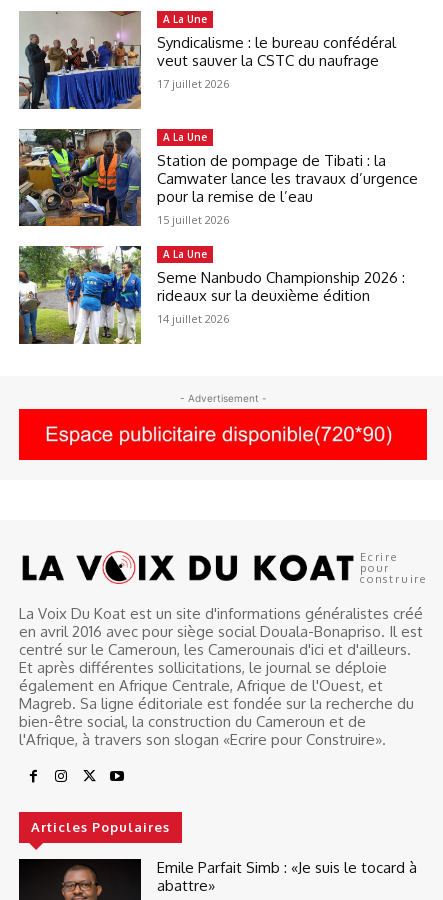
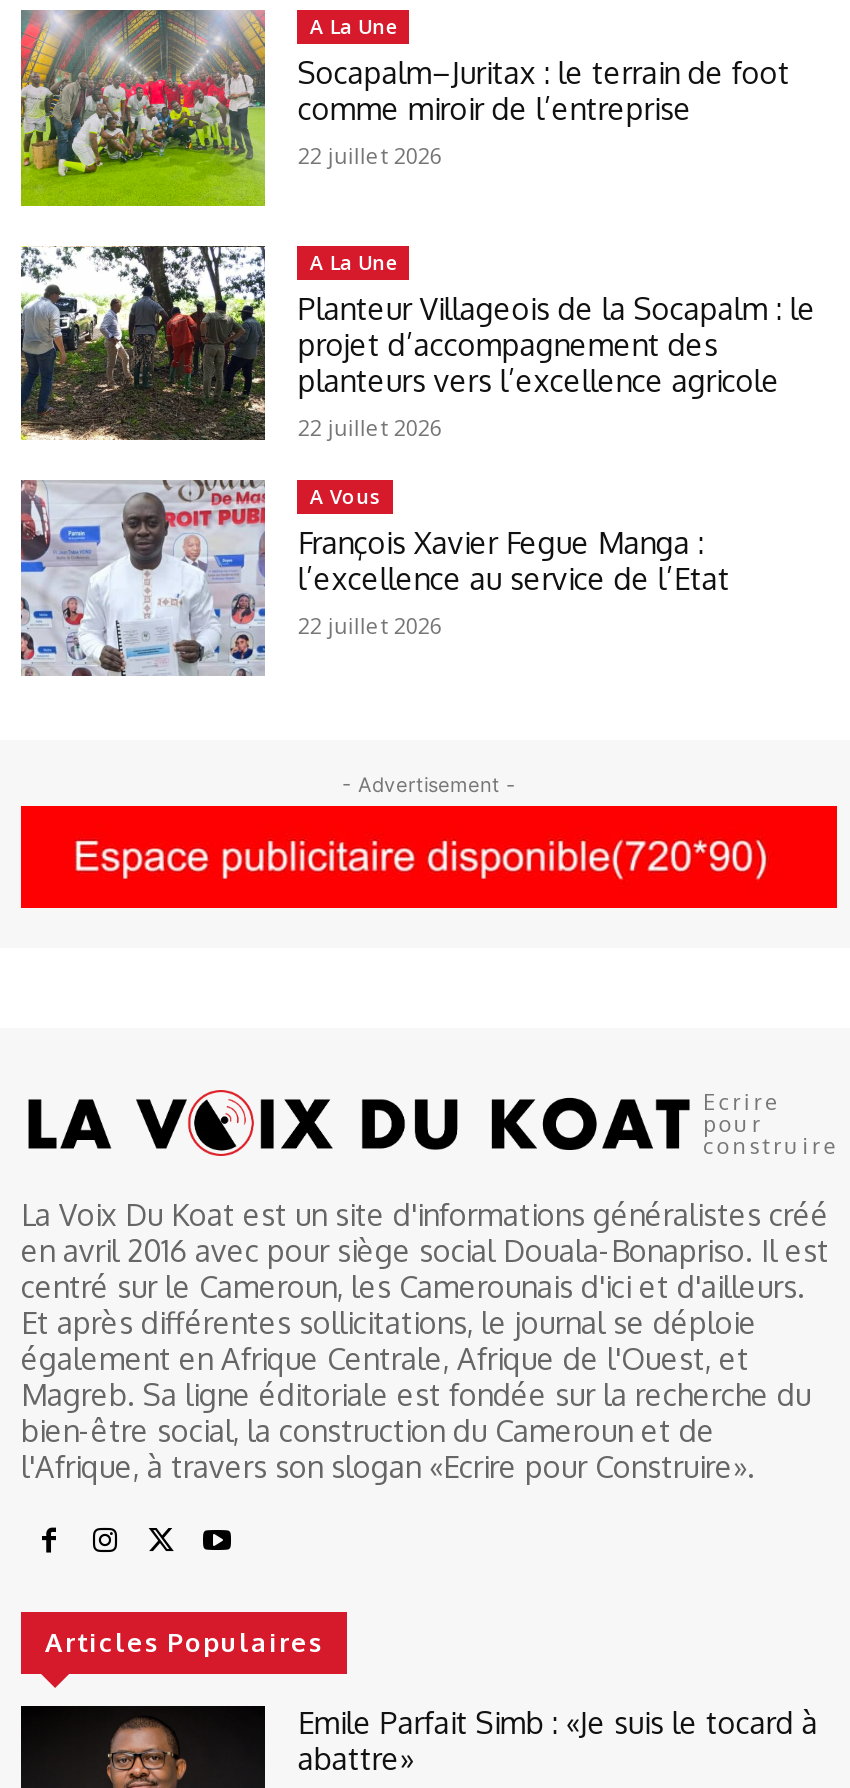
[19,10,396,110] [image] | Syndicalisme : le bureau confédéral | veut sauver la CSTC du naufrage | 17 juillet 2026 -> [19,10,790,208] [image] | Socapalm–Juritax : le terrain de foot | comme miroir de l’entreprise | 22 juillet 2026
[18,128,418,227] [image] | Station de pompage de Tibati : la | Camwater lance les travaux d’urgence | pour la remise de l’eau | 15 juillet 2026 -> [19,246,816,441] [image] | Planteur Villageois de la Socapalm : le | projet d’accompagnement des | planteurs vers l’excellence agricole | 22 juillet 2026
[19,246,405,345] [image] | A La Une | Seme Nanbudo Championship 2026 : | rideaux sur la deuxième édition | 14 juillet 2026 -> [19,478,730,676] [image] | A Vous | François Xavier Fegue Manga : | l’excellence au service de l’Etat | 22 juillet 2026

